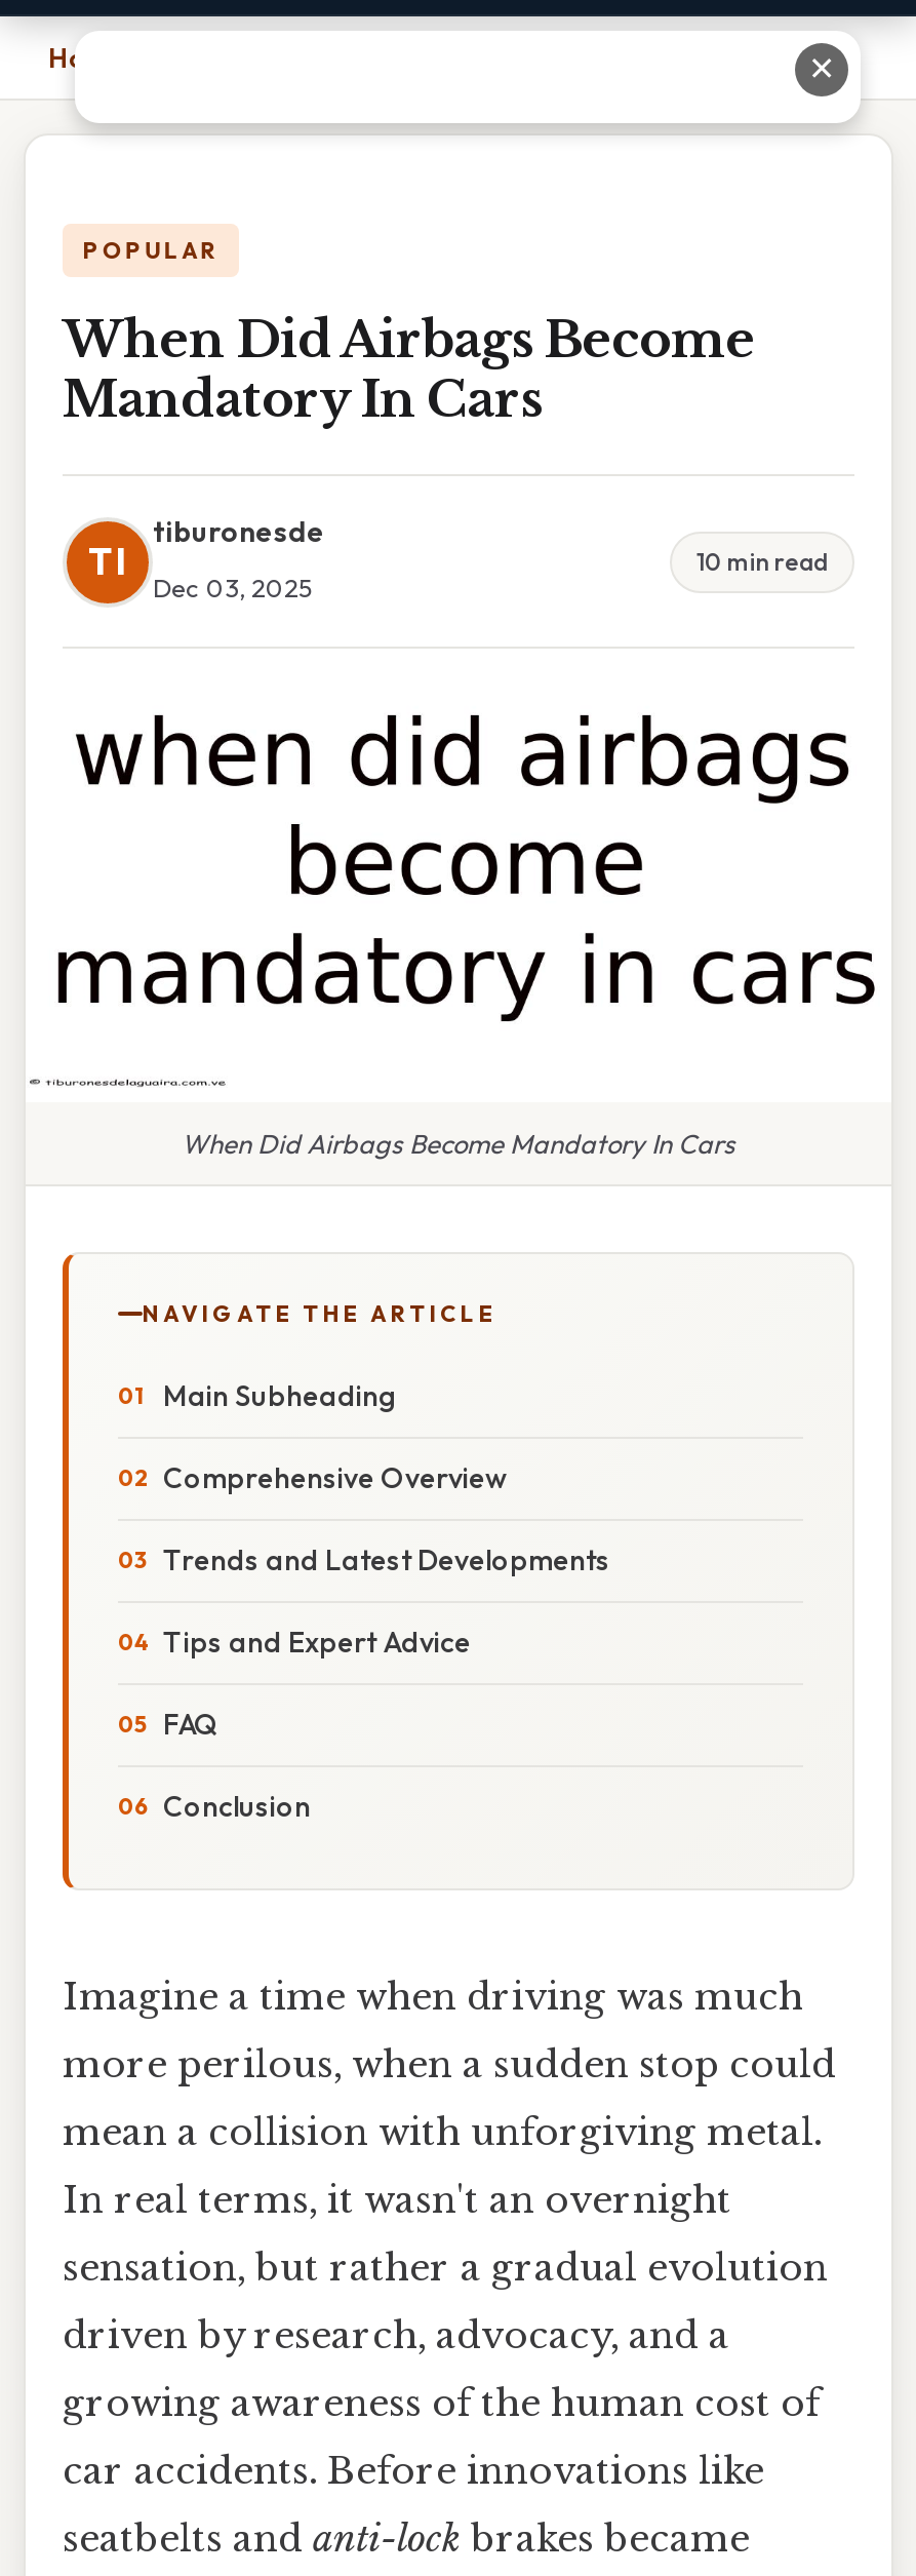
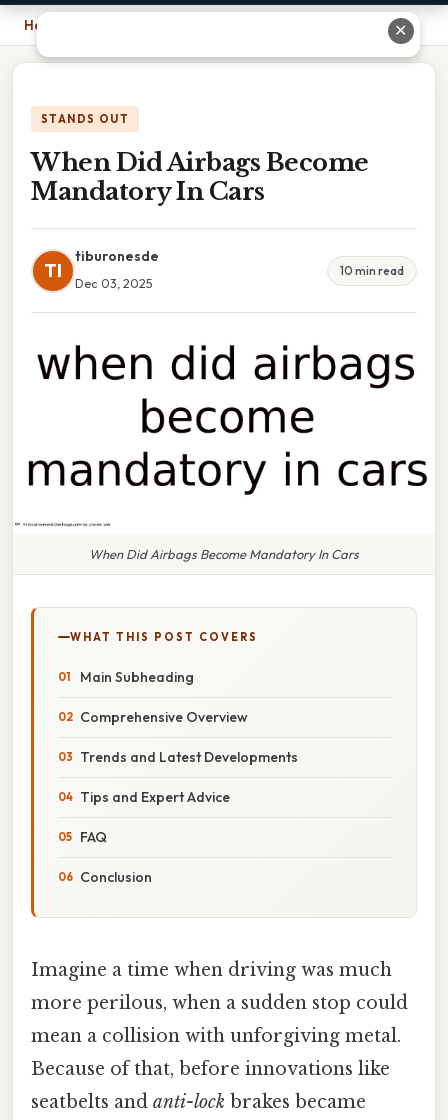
[83,236,218,265] POPULAR -> [41,112,129,126] STANDS OUT
[143,1299,497,1328] NAVIGATE THE ARTICLE -> [70,630,258,644] WHAT THIS POST COVERS
[63,2177,828,2493] In real terms, it wasn't an overnight | sensation, but rather a gradual evolution | driven by research, advocacy, and a | growing awareness of the human cost of | car accidents. Before innovations like -> [31,1058,390,1080] Because of that, before innovations like

